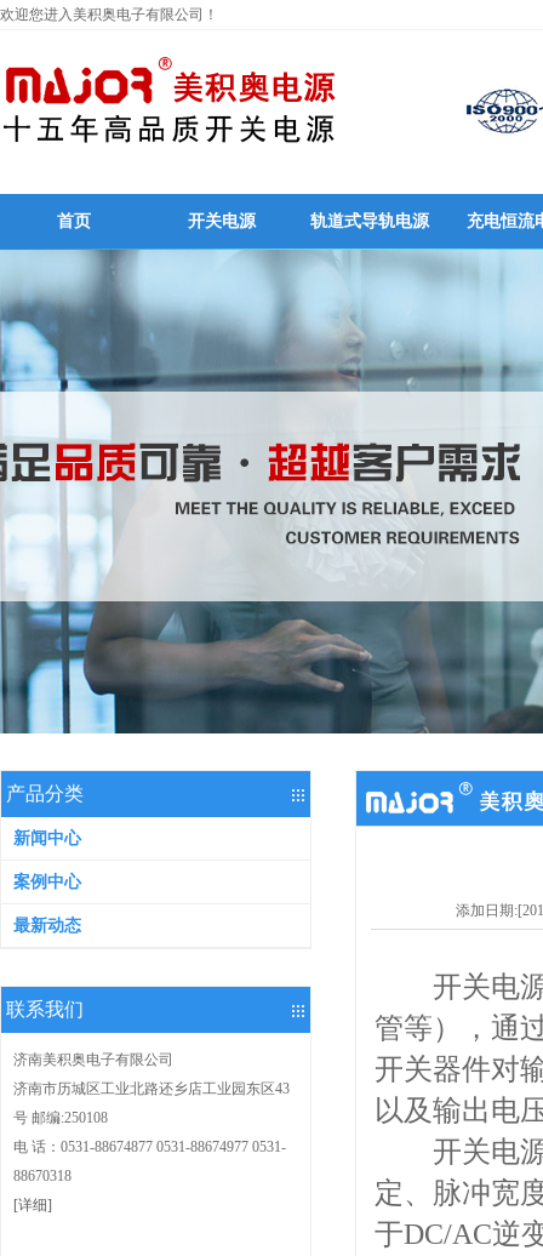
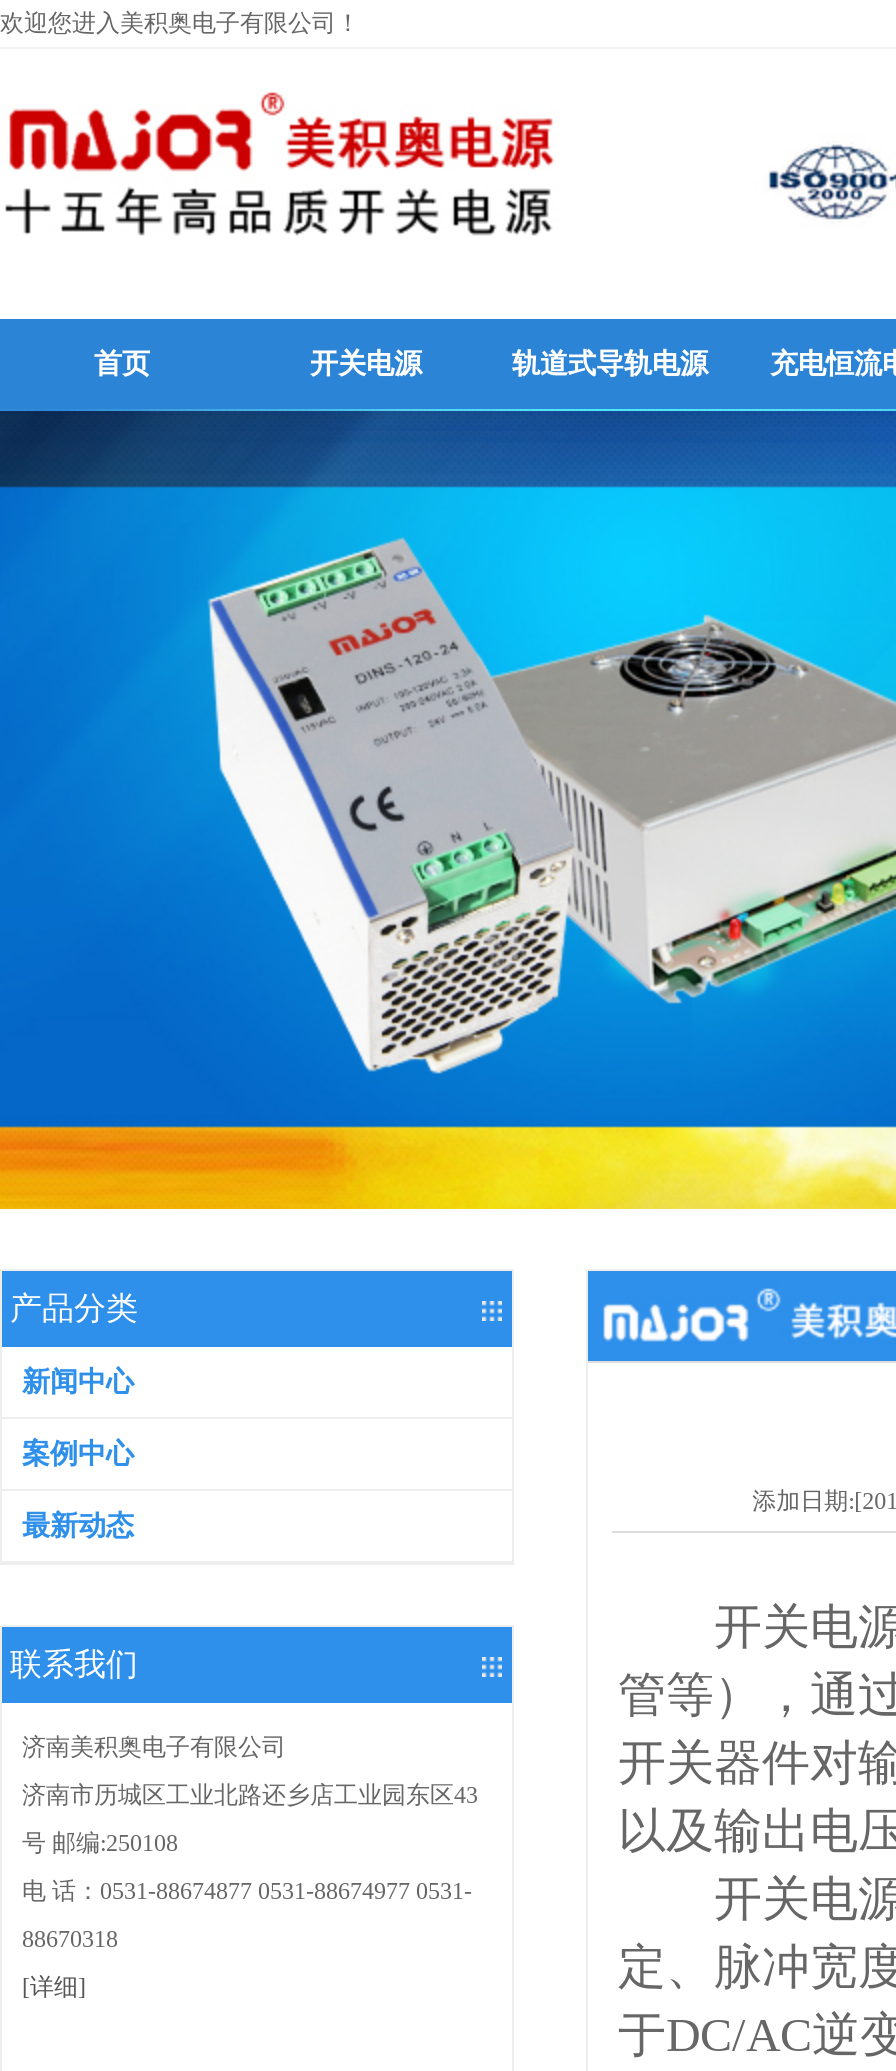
[4,249,539,735] [image] -> [6,409,890,1211] [image]

